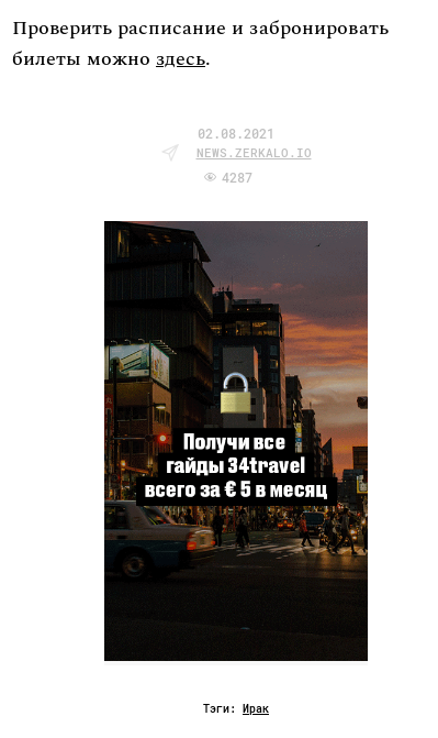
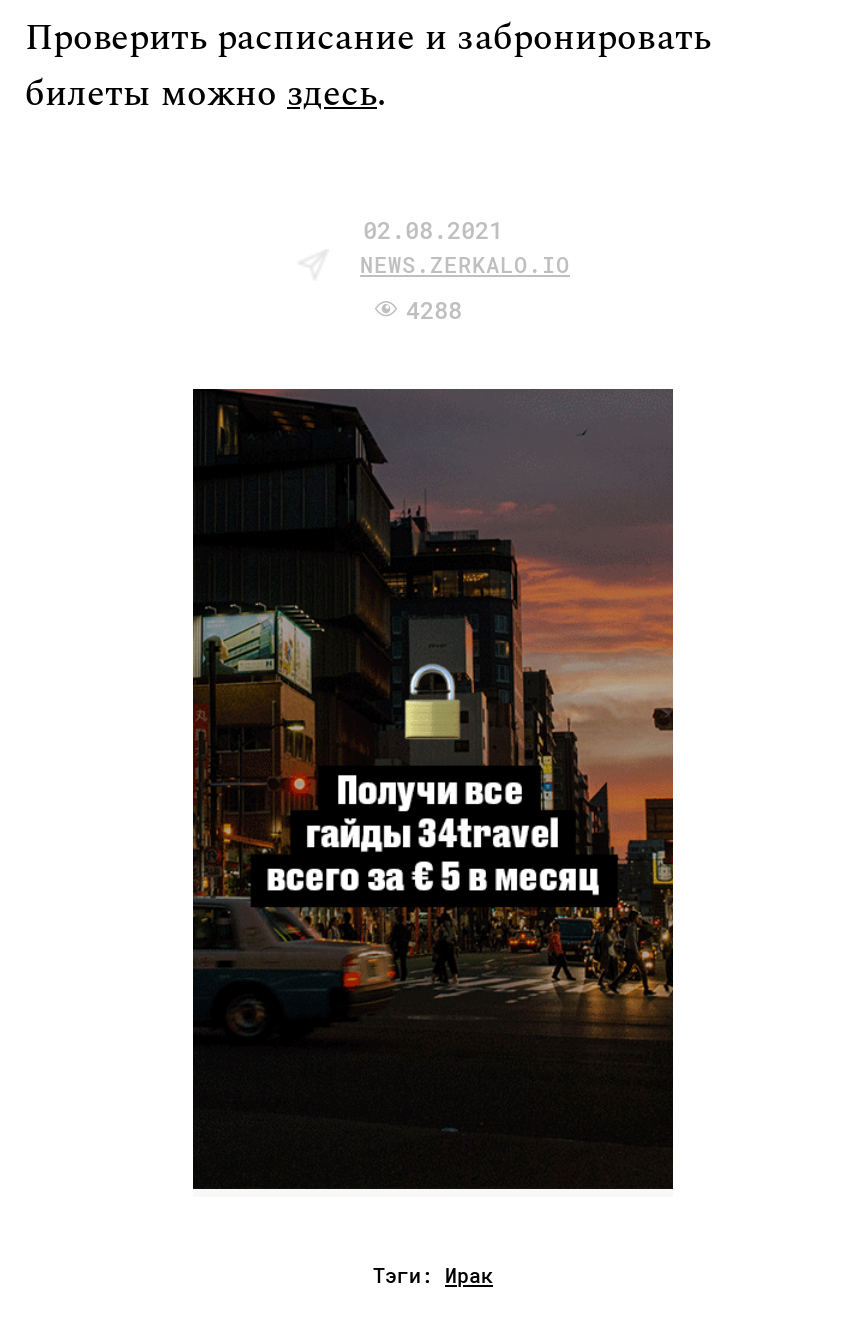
[221,168,252,186] 4287 -> [406,293,462,325] 4288

